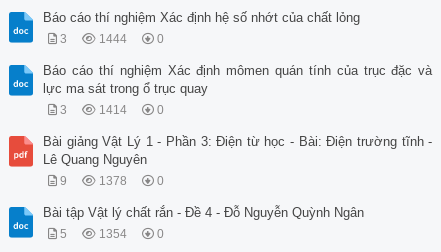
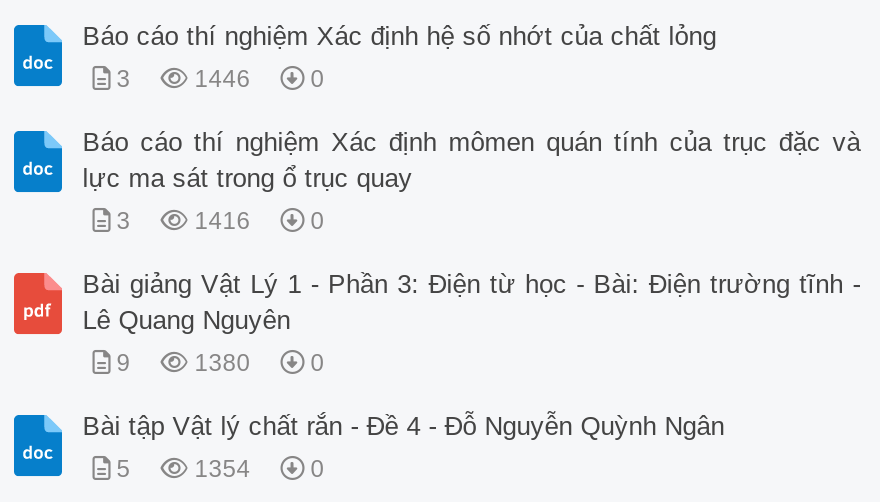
[99,32,127,46] 1444 -> [194,65,250,93] 1446
[99,103,127,117] 1414 -> [194,207,250,235] 1416
[99,174,127,188] 1378 -> [194,349,250,377] 1380

